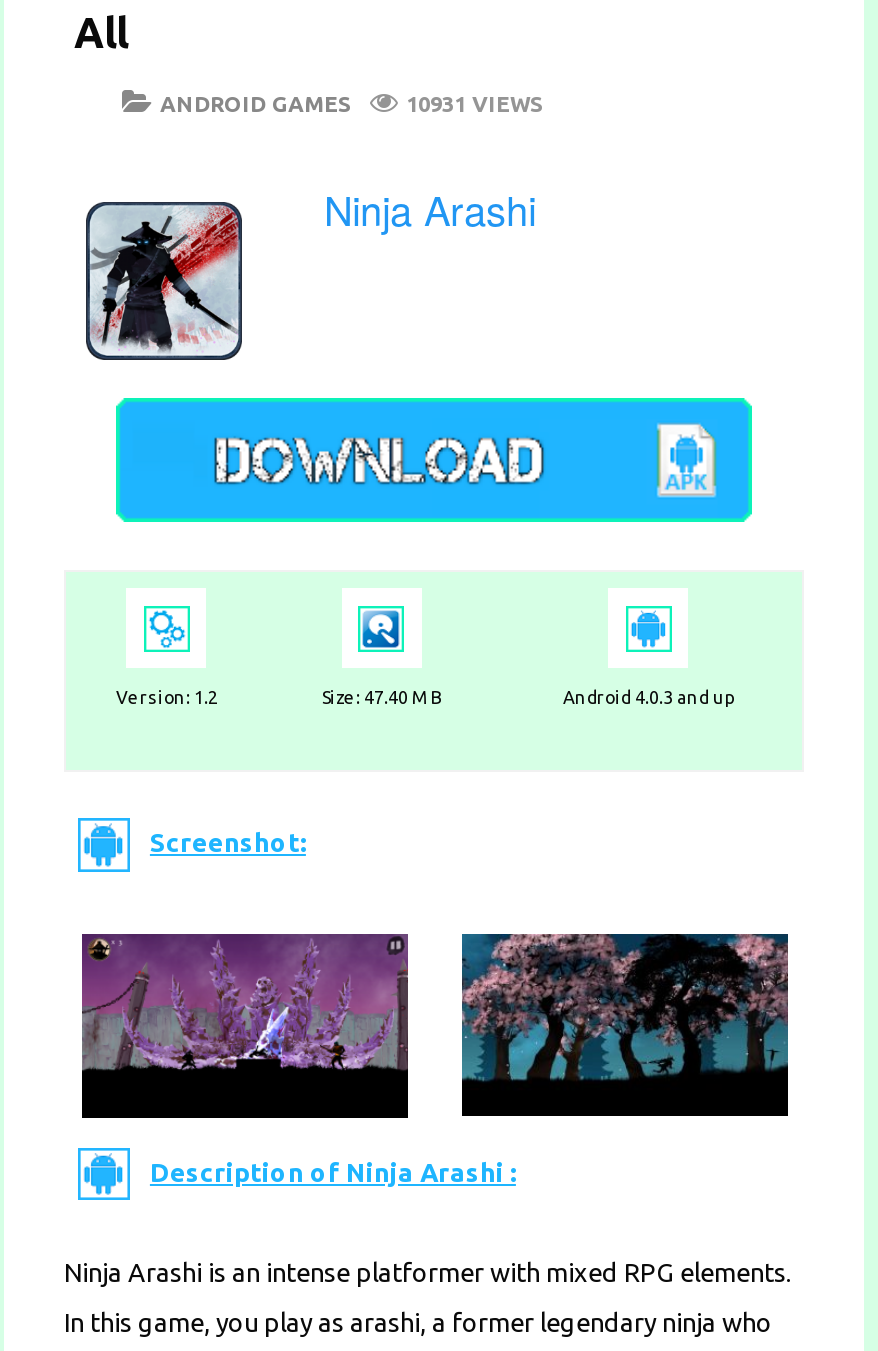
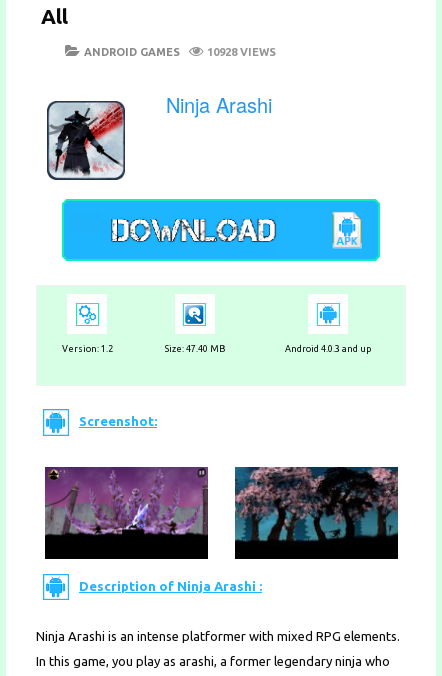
[406,92,544,116] 10931 VIEWS -> [207,46,276,58] 10928 VIEWS

